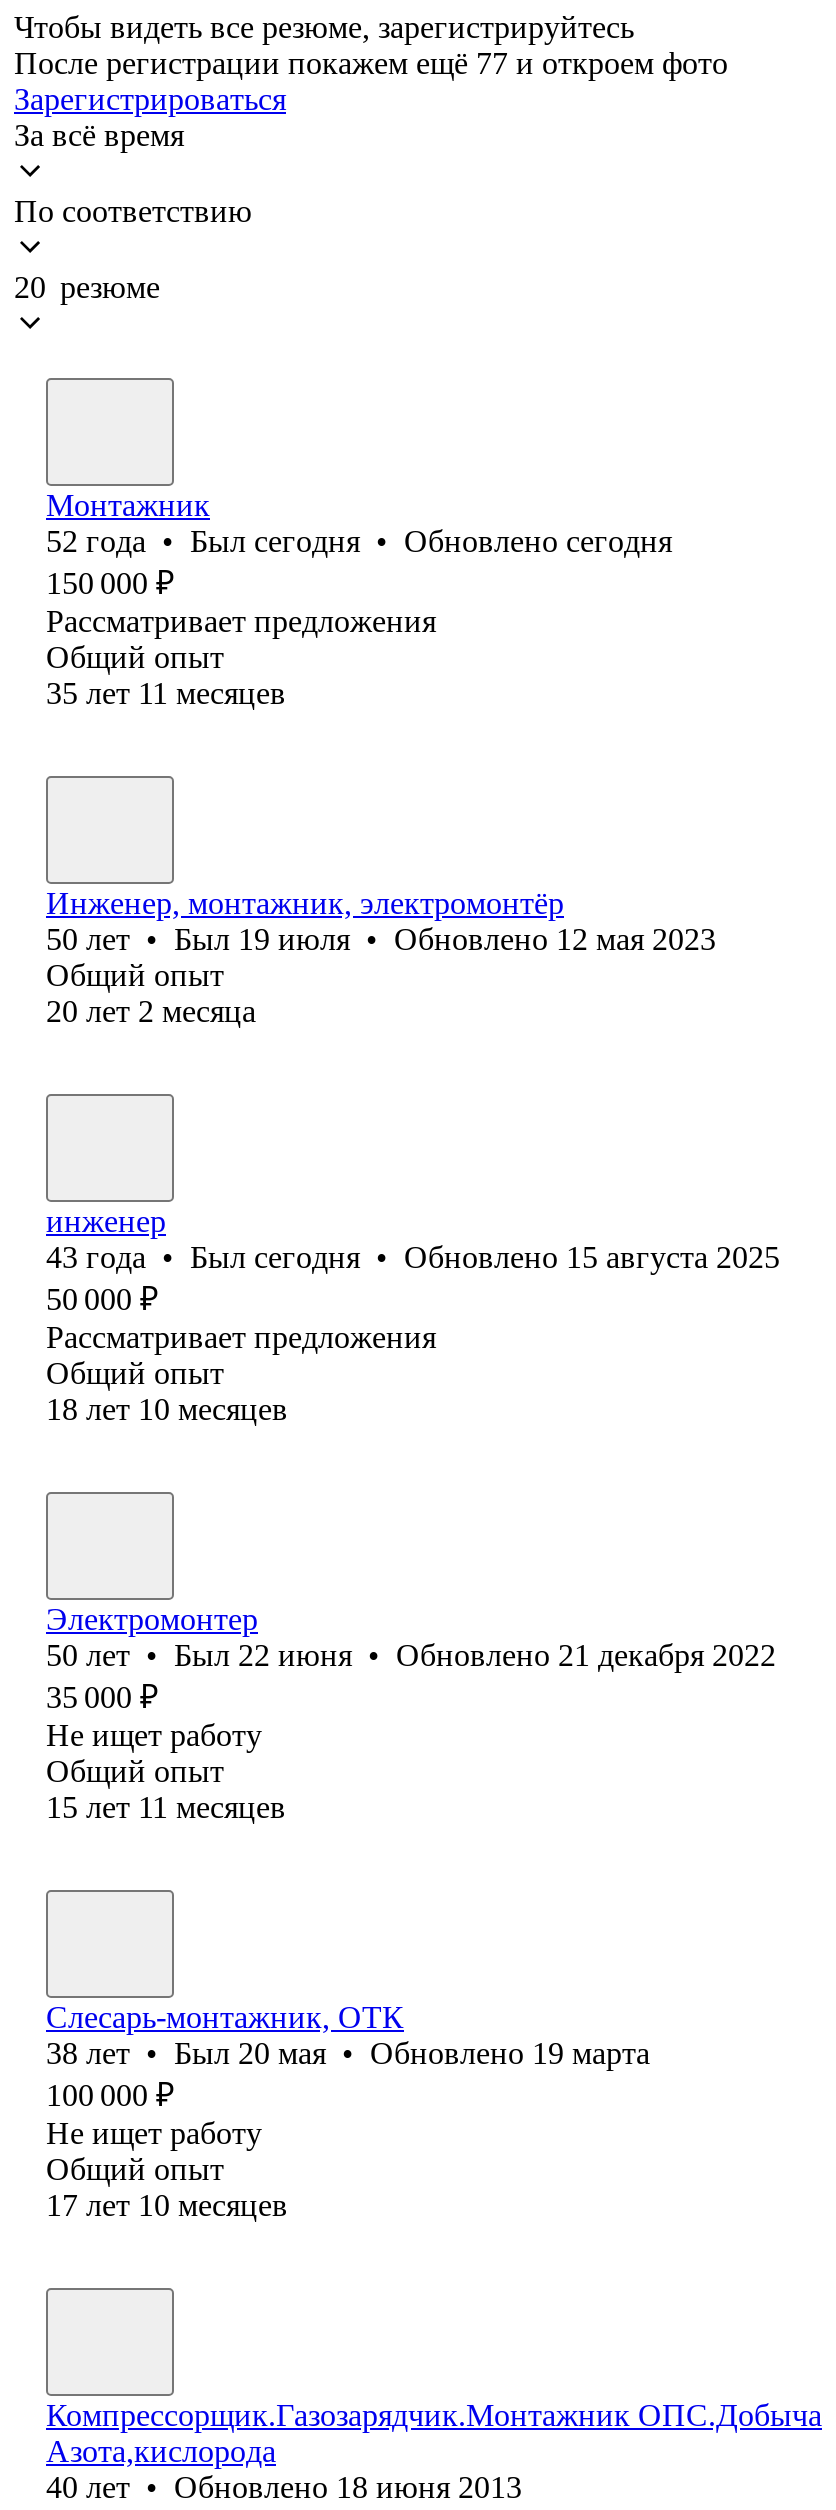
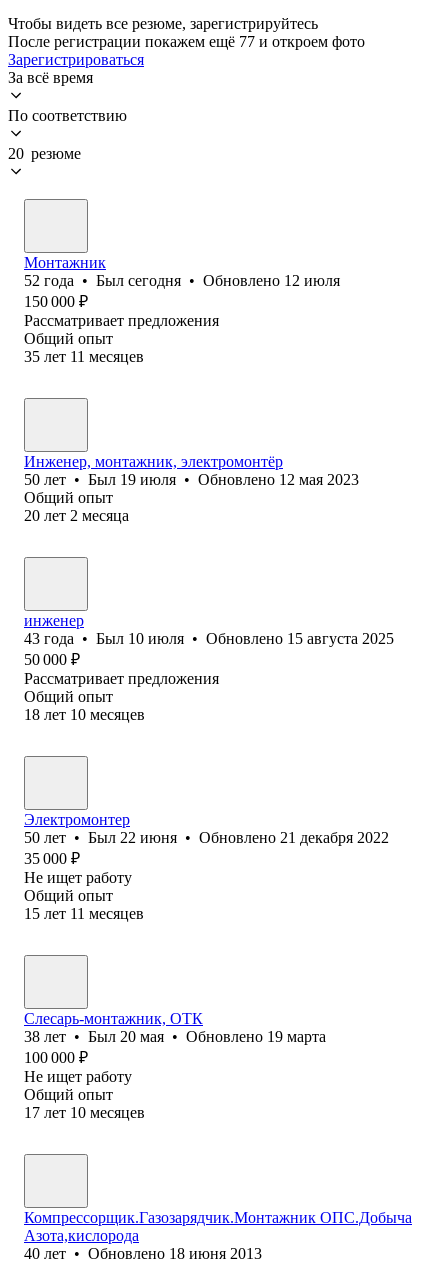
[46,524,672,558] 52 года • Был сегодня • Обновлено сегодня -> [24,272,340,289] 52 года • Был сегодня • Обновлено 12 июля
[46,1240,780,1274] 43 года • Был сегодня • Обновлено 15 августа 2025 -> [24,630,394,647] 43 года • Был 10 июля • Обновлено 15 августа 2025

